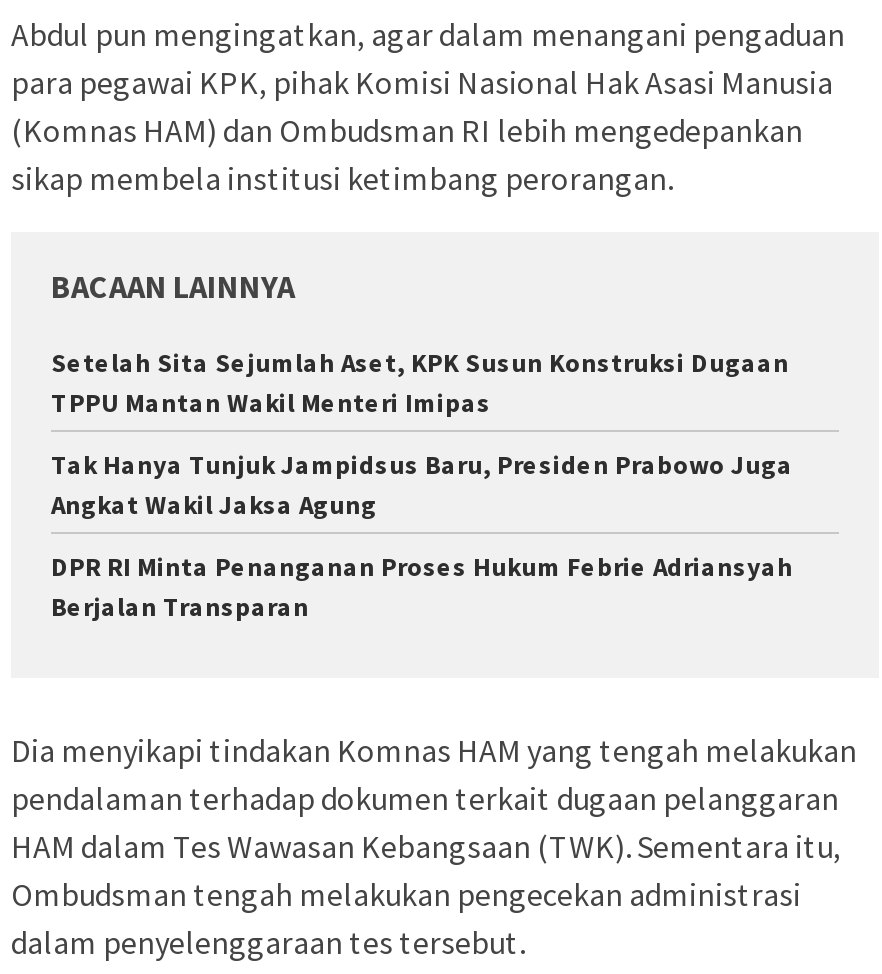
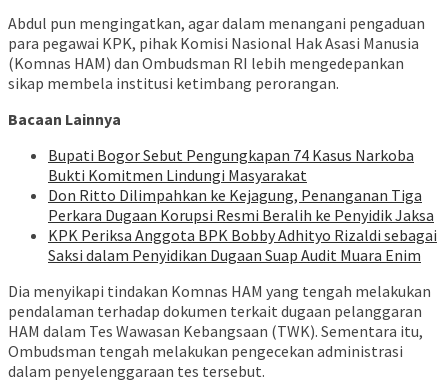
[51,266,793,624] BACAAN LAINNYA | Setelah Sita Sejumlah Aset, KPK Susun Konstruksi Dugaan | TPPU Mantan Wakil Menteri Imipas | Tak Hanya Tunjuk Jampidsus Baru, Presiden Prabowo Juga | Angkat Wakil Jaksa Agung | DPR RI Minta Penanganan Proses Hukum Febrie Adriansyah | Berjalan Transparan -> [8,109,437,265] Bacaan Lainnya | Bupati Bogor Sebut Pengungkapan 74 Kasus Narkoba | Bukti Komitmen Lindungi Masyarakat | Don Ritto Dilimpahkan ke Kejagung, Penanganan Tiga | Perkara Dugaan Korupsi Resmi Beralih ke Penyidik Jaksa | KPK Periksa Anggota BPK Bobby Adhityo Rizaldi sebagai | Saksi dalam Penyidikan Dugaan Suap Audit Muara Enim

